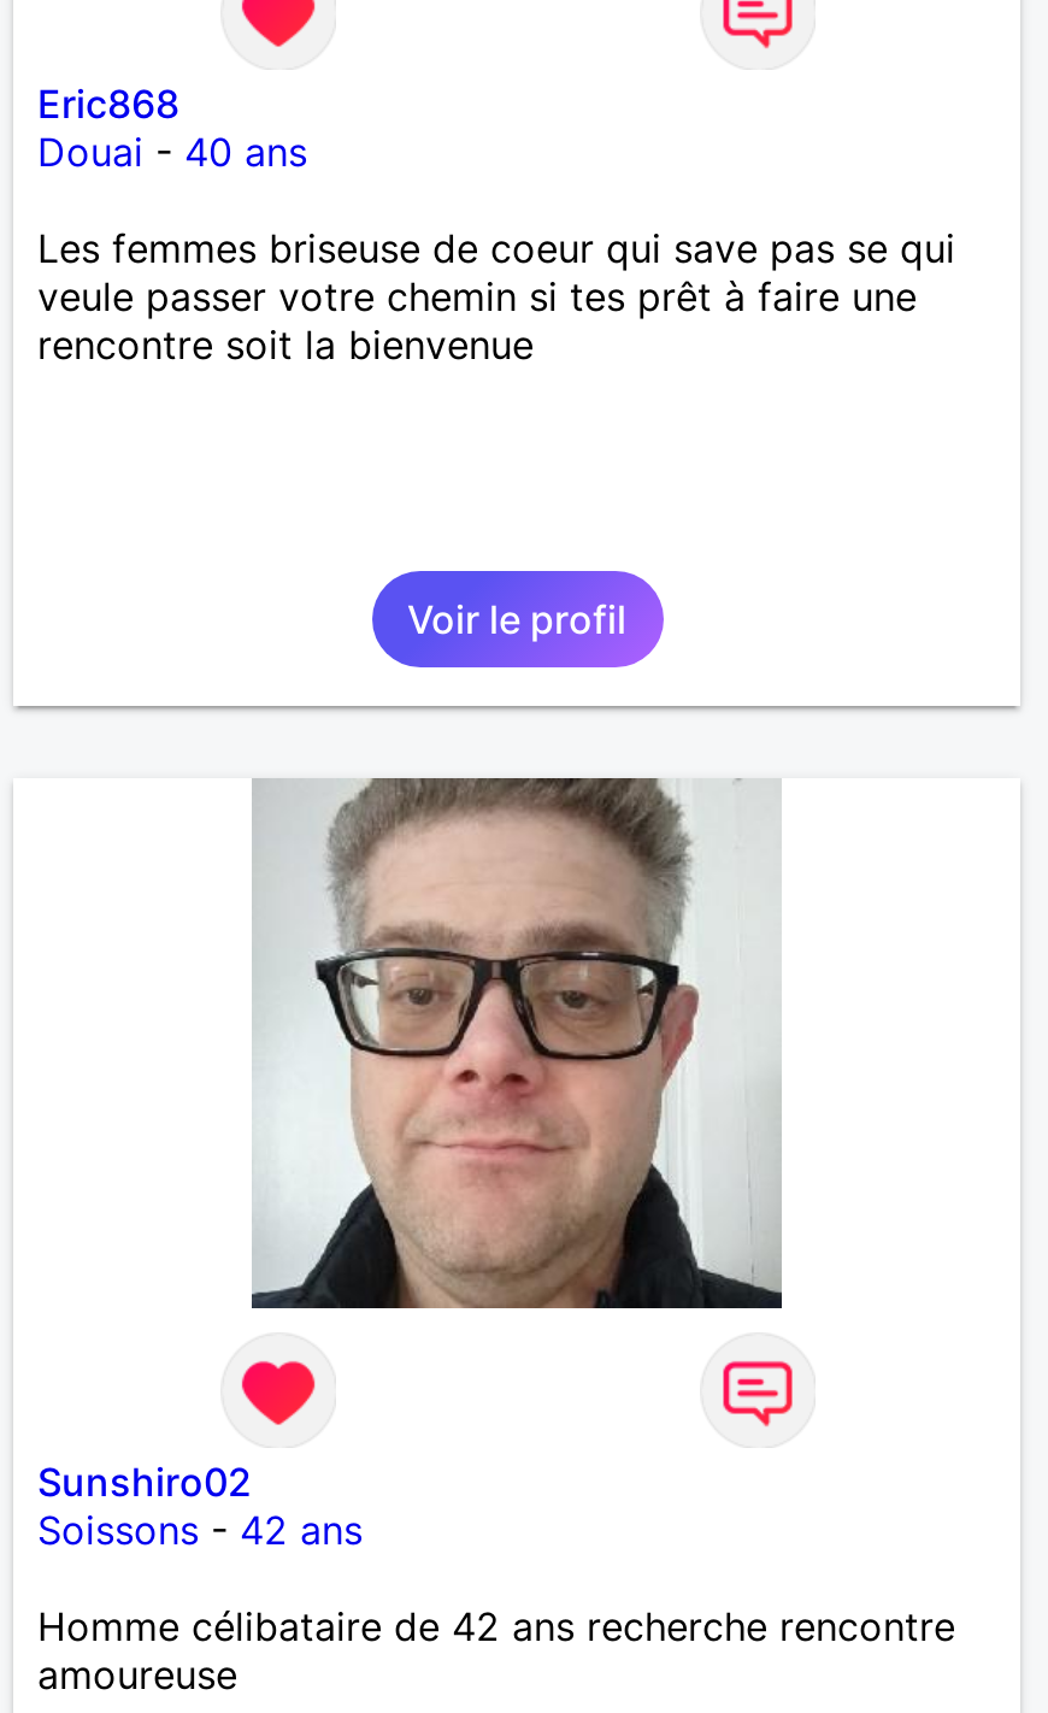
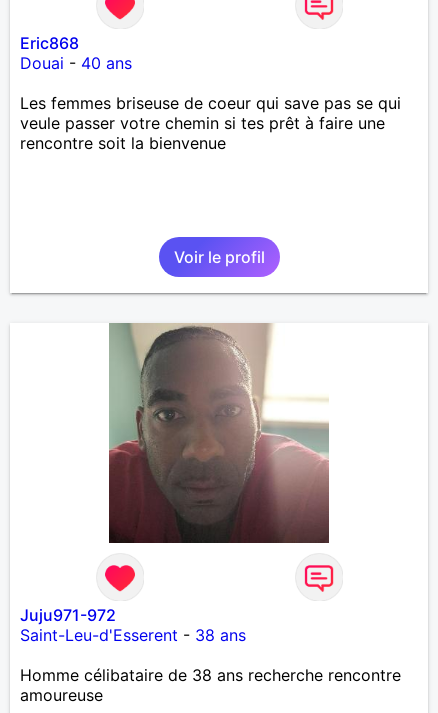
[249,776,782,1311] [image] -> [108,323,329,544] [image]
[37,1457,363,1554] Sunshiro02 | Soissons - 42 ans -> [20,605,246,645] Juju971-972 | Saint-Leu-d'Esserent - 38 ans
[37,1602,955,1650] Homme célibataire de 42 ans recherche rencontre -> [20,665,401,685] Homme célibataire de 38 ans recherche rencontre

